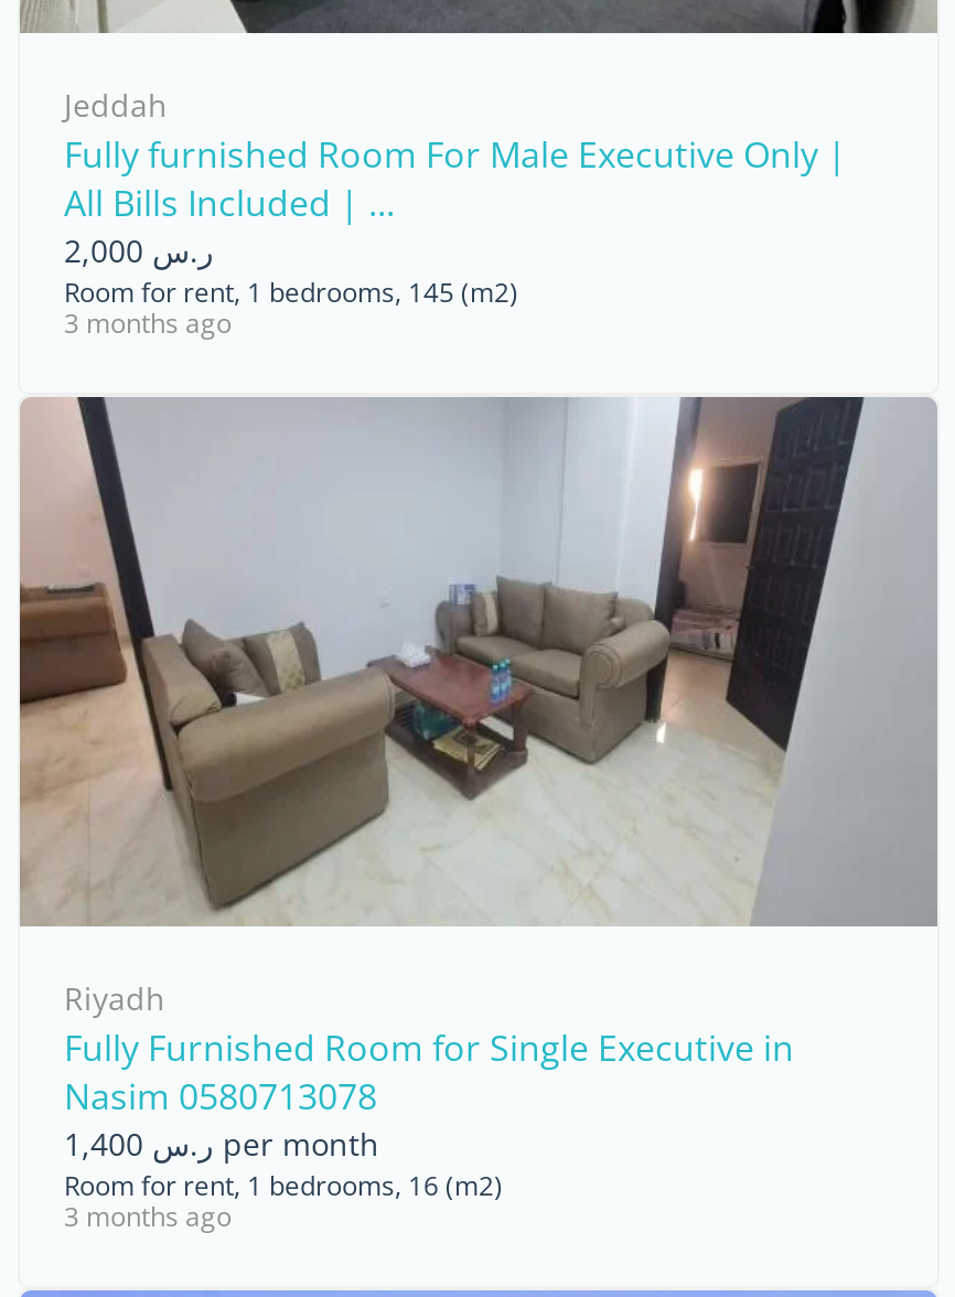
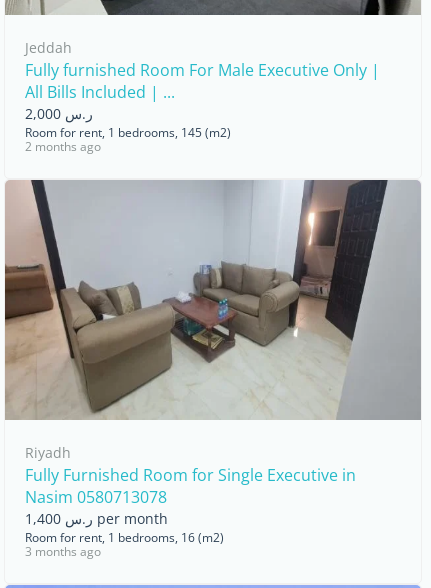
[64,304,232,342] 3 months ago -> [25,138,101,155] 2 months ago

